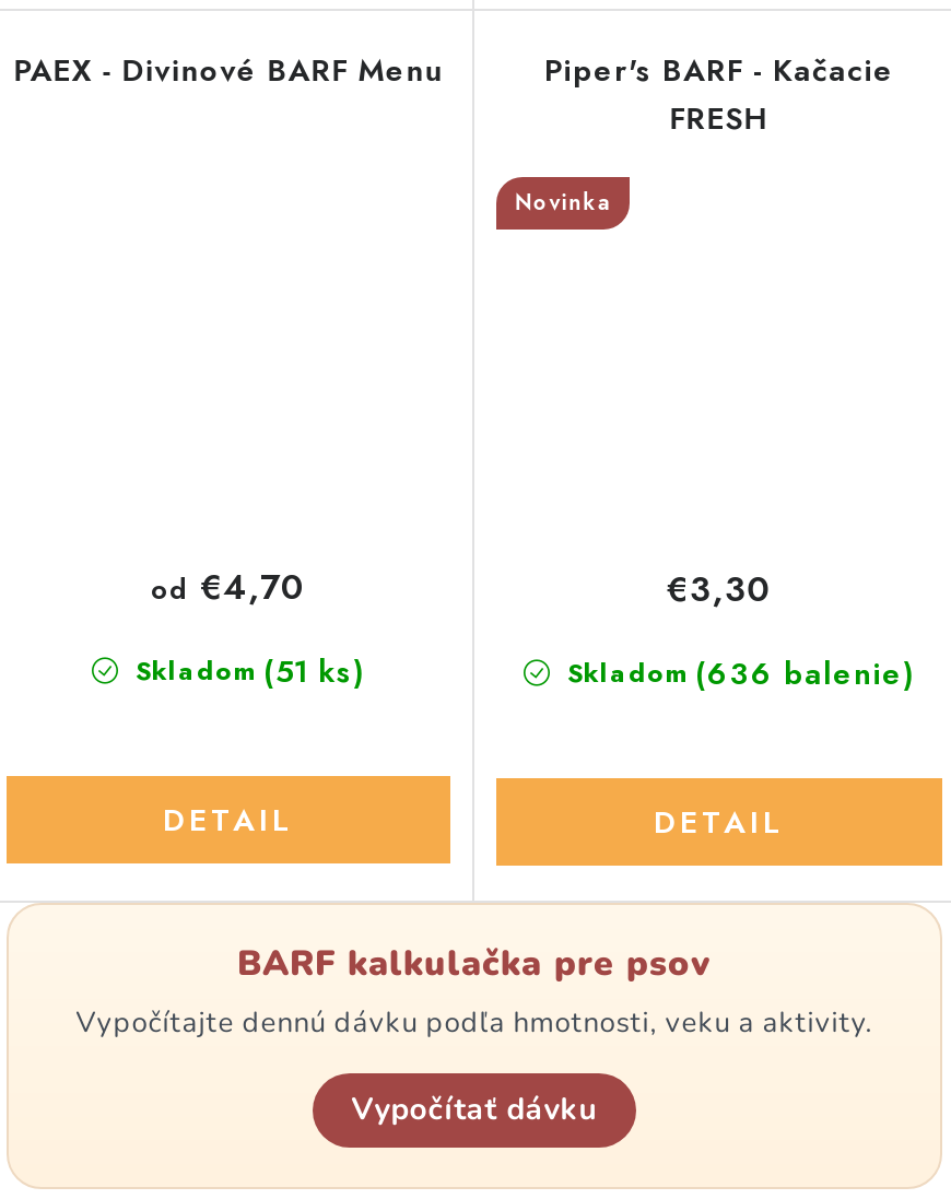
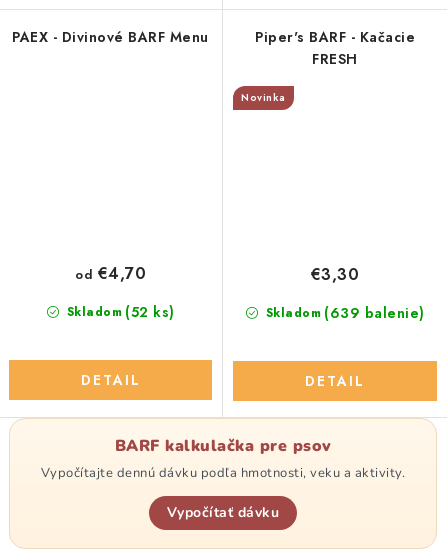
[126,650,365,694] Skladom (51 ks) -> [62,302,174,322] Skladom (52 ks)
[557,652,915,695] Skladom (636 balenie) -> [261,303,424,323] Skladom (639 balenie)

